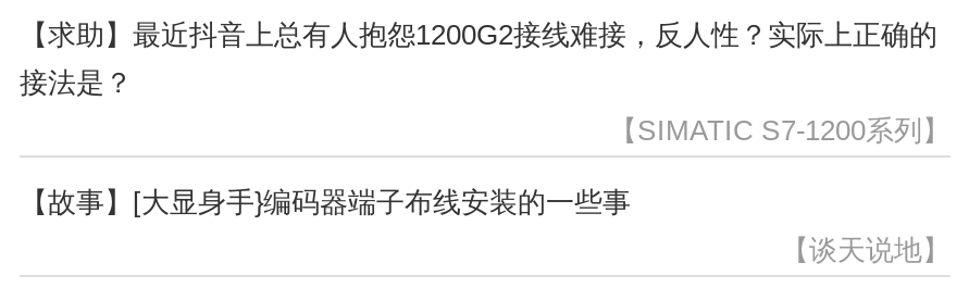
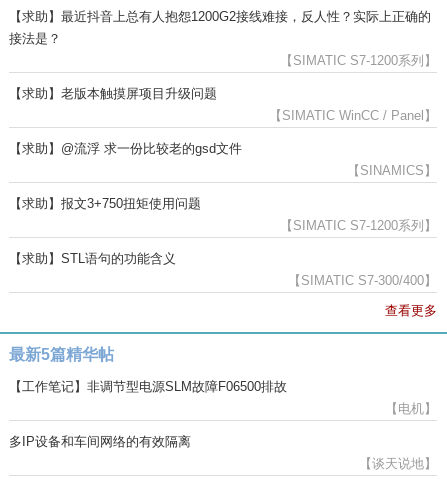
[20,186,631,218] 【故事】[大显身手}编码器端子布线安装的一些事 -> [9,86,437,449] 【求助】老版本触摸屏项目升级问题 | 【SIMATIC WinCC / Panel】 | 【求助】@流浮 求一份比较老的gsd文件 | 【SINAMICS】 | 【求助】报文3+750扭矩使用问题 | 【SIMATIC S7-1200系列】 | 【求助】STL语句的功能含义 | 【SIMATIC S7-300/400】 | 查看更多 | 最新5篇精华帖 | 【工作笔记】非调节型电源SLM故障F06500排故 | 【电机】 | 多IP设备和车间网络的有效隔离

